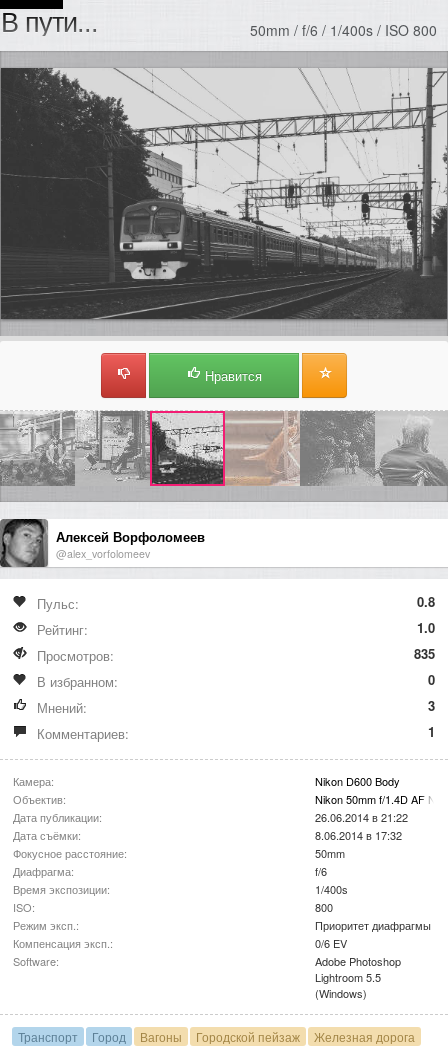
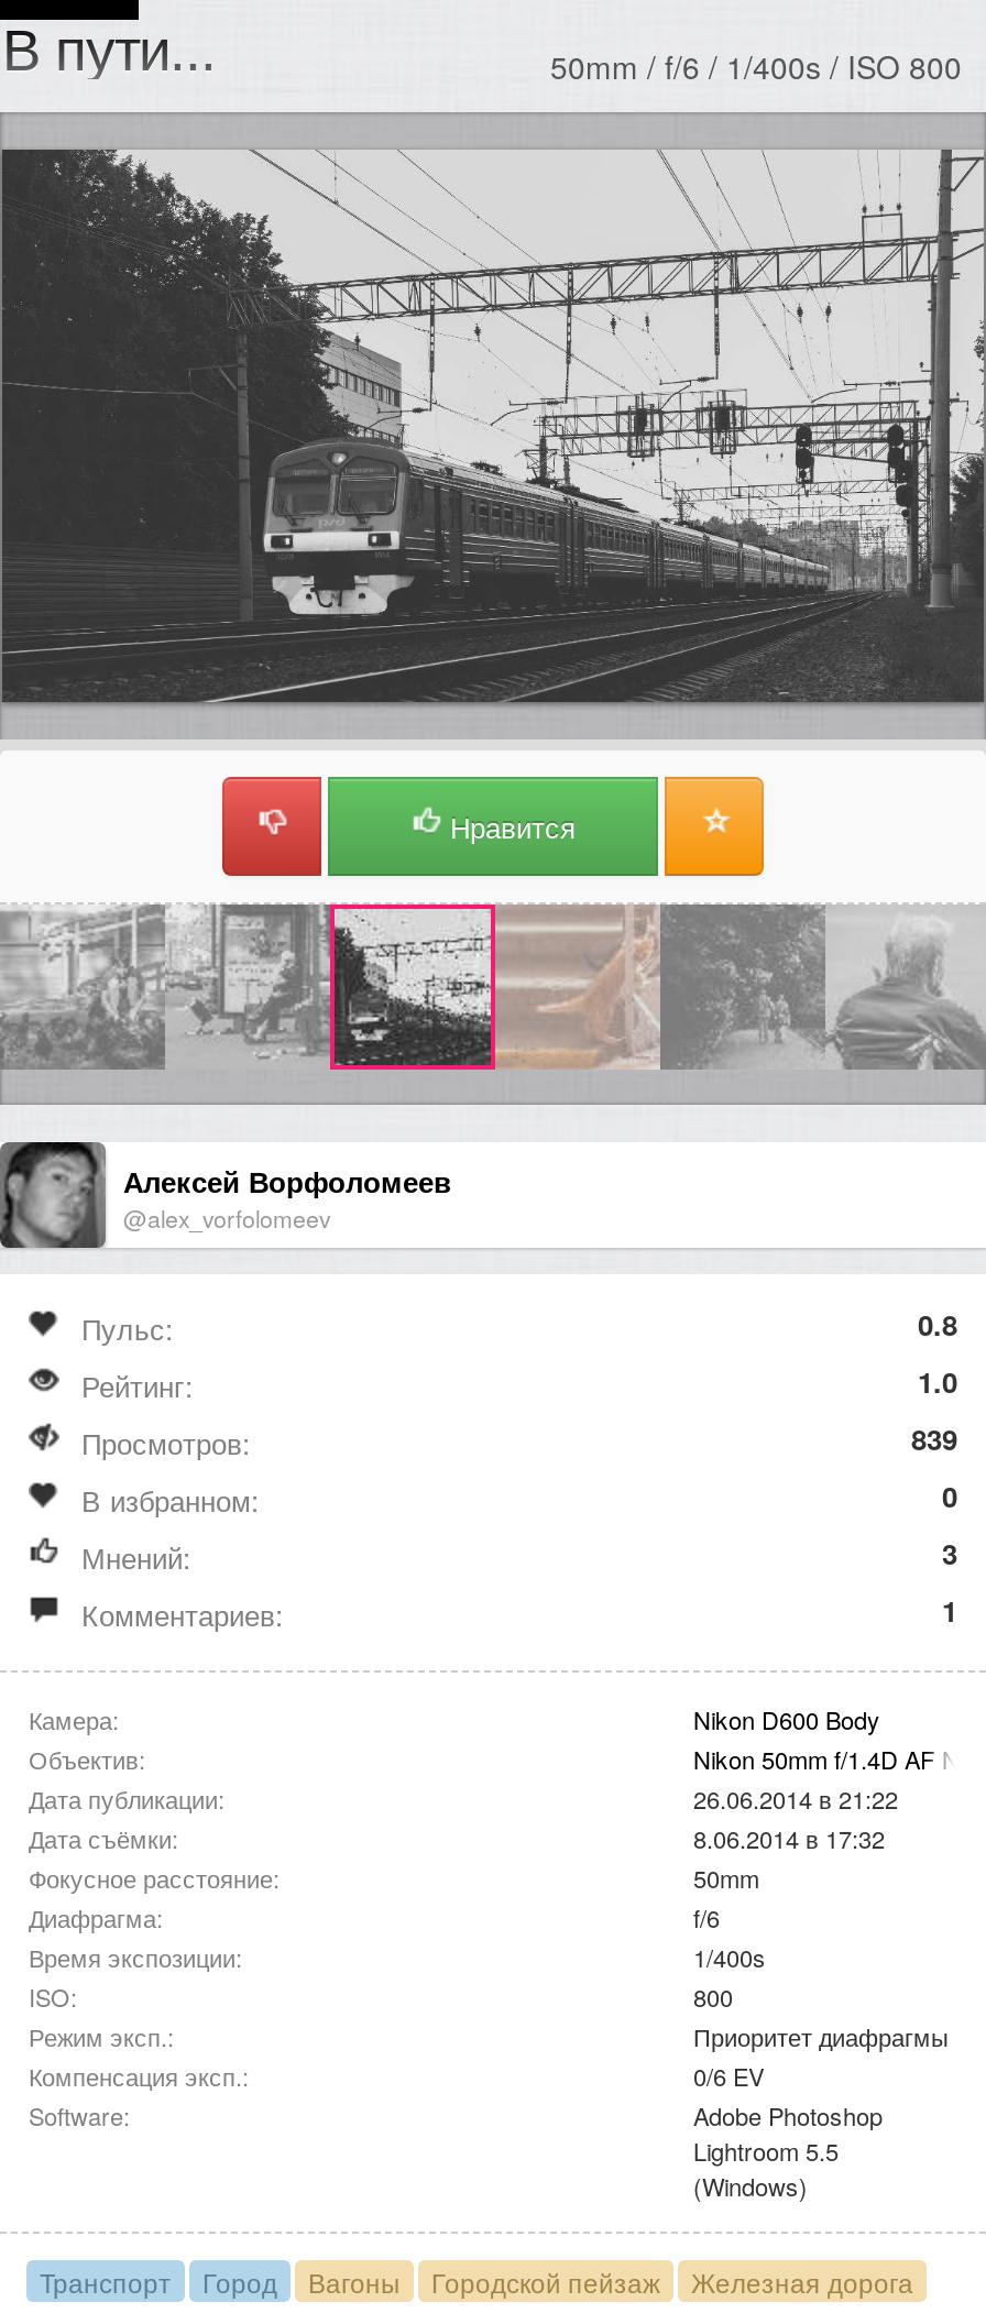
[414,644,435,663] 835 -> [911,1417,957,1459] 839

